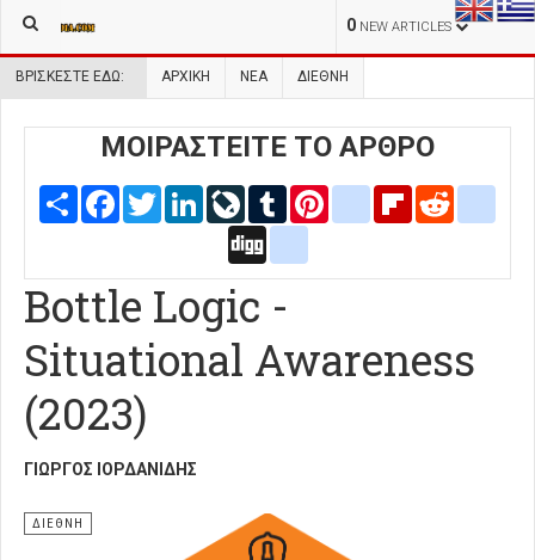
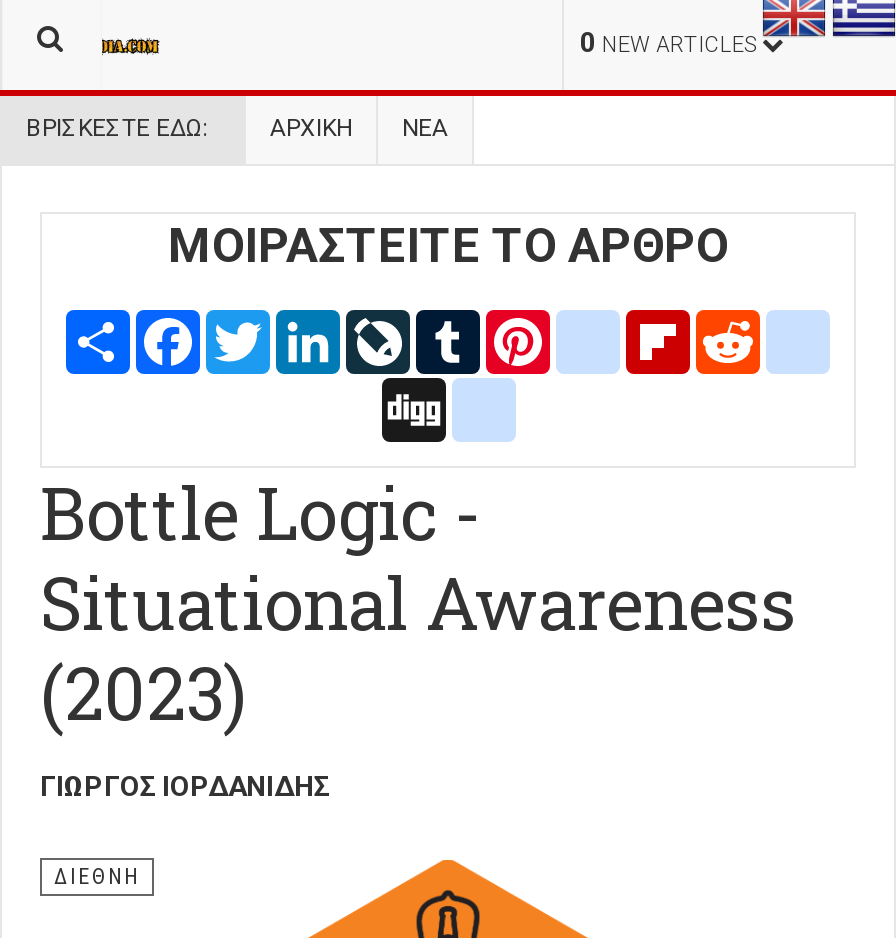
[297,68,349,85] ΔΙΕΘΝΗ -> none

